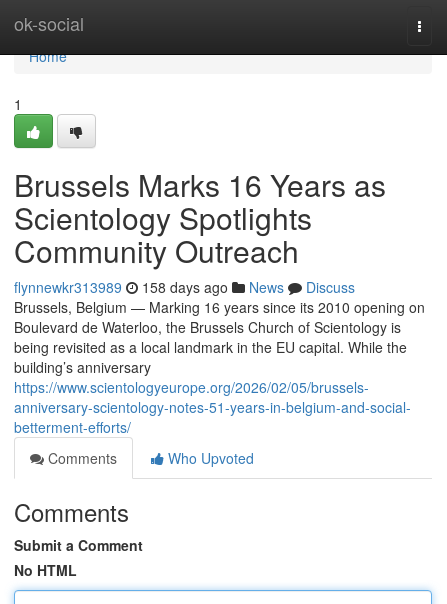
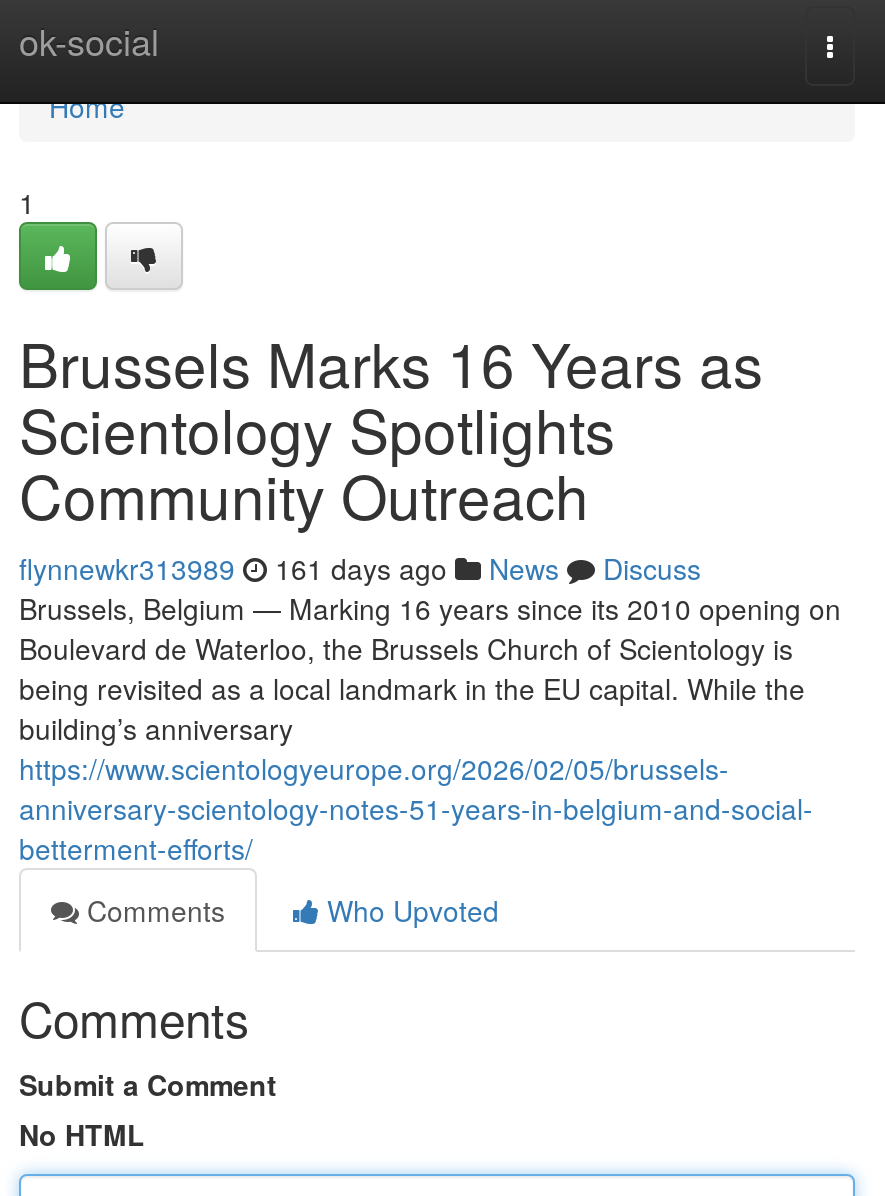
[14,277,355,297] flynnewkr313989 158 days ago News Discuss -> [19,548,701,588] flynnewkr313989 161 days ago News Discuss

